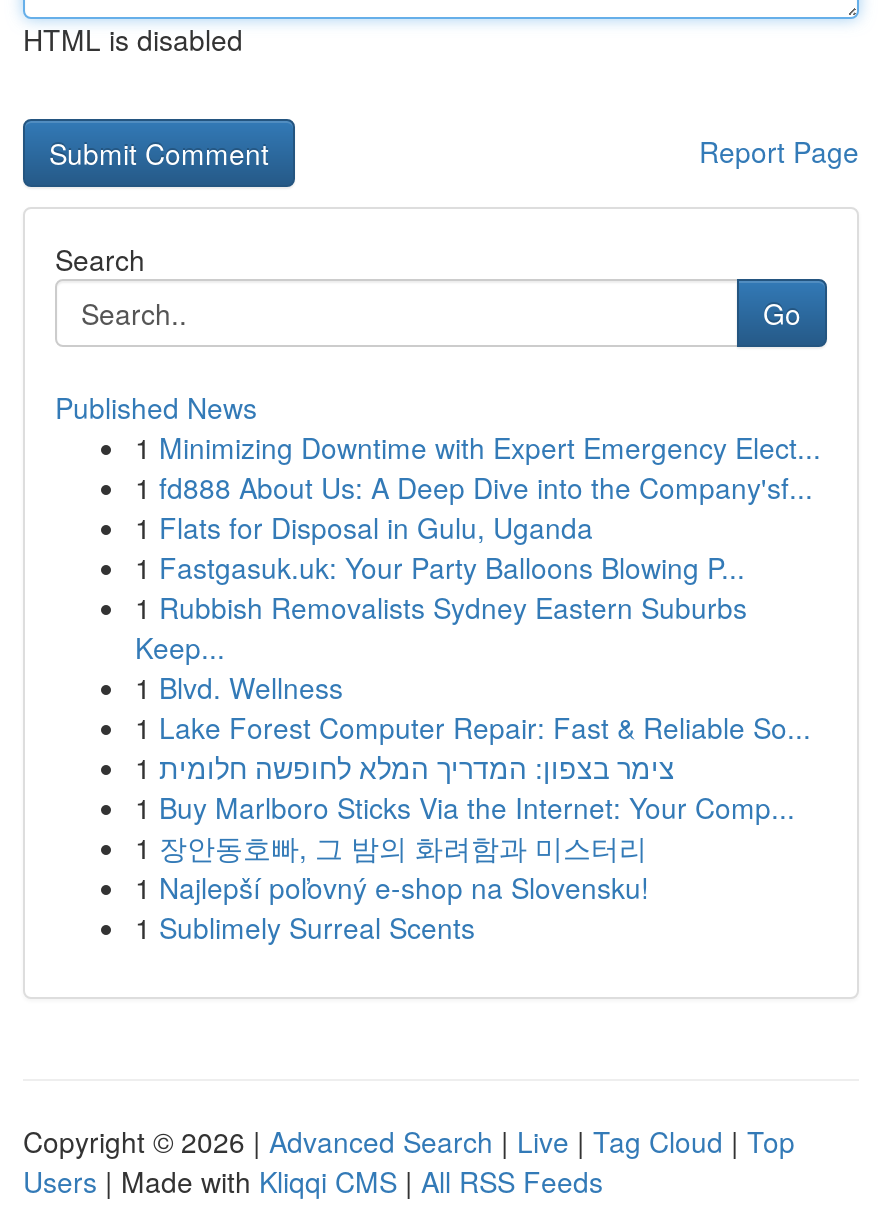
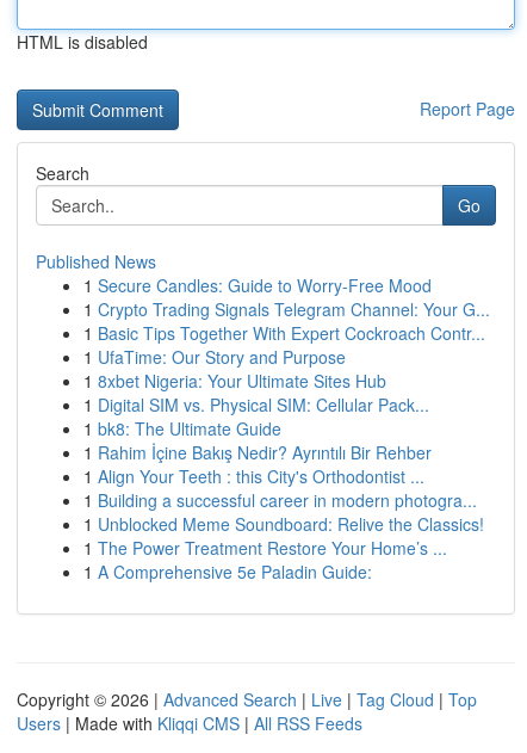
[135,427,821,947] 1 Minimizing Downtime with Expert Emergency Elect... | 1 fd888 About Us: A Deep Dive into the Company'sf... | 1 Flats for Disposal in Gulu, Uganda | 1 Fastgasuk.uk: Your Party Balloons Blowing P... | 1 Rubbish Removalists Sydney Eastern Suburbs | Keep... | 1 Blvd. Wellness | 1 Lake Forest Computer Repair: Fast & Reliable So... | 1 צימר בצפון: המדריך המלא לחופשה חלומית | 1 Buy Marlboro Sticks Via the Internet: Your Comp... | 1 장안동호빠, 그 밤의 화려함과 미스터리 | 1 Najlepší poľovný e-shop na Slovensku! | 1 Sublimely Surreal Scents -> [83,273,490,584] 1 Secure Candles: Guide to Worry-Free Mood | 1 Crypto Trading Signals Telegram Channel: Your G... | 1 Basic Tips Together With Expert Cockroach Contr... | 1 UfaTime: Our Story and Purpose | 1 8xbet Nigeria: Your Ultimate Sites Hub | 1 Digital SIM vs. Physical SIM: Cellular Pack... | 1 bk8: The Ultimate Guide | 1 Rahim İçine Bakış Nedir? Ayrıntılı Bir Rehber | 1 Align Your Teeth : this City's Orthodontist ... | 1 Building a successful career in modern photogra... | 1 Unblocked Meme Soundboard: Relive the Classics! | 1 The Power Treatment Restore Your Home’s ... | 1 A Comprehensive 5e Paladin Guide:

